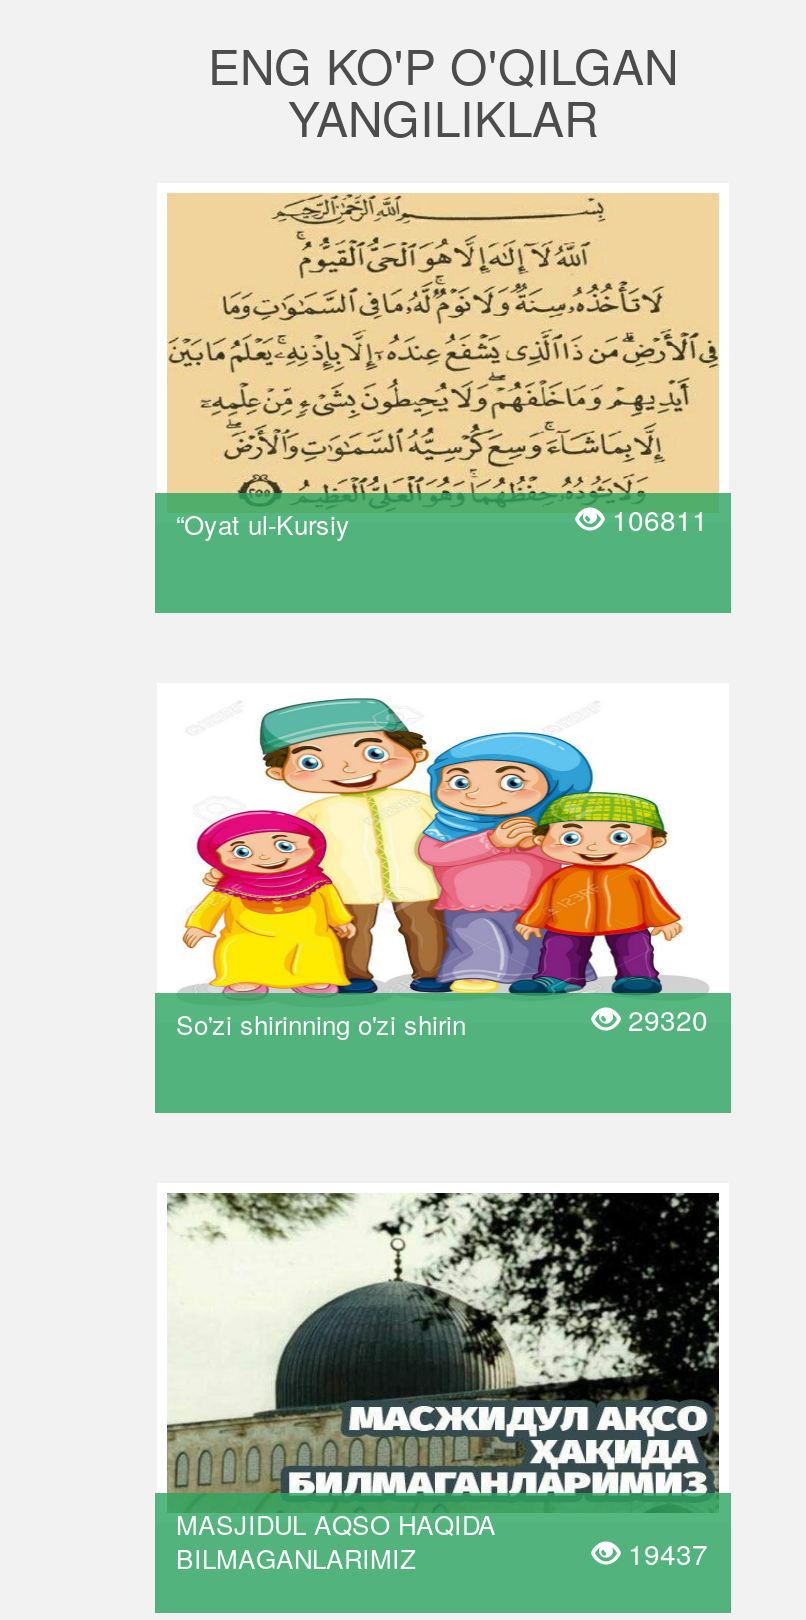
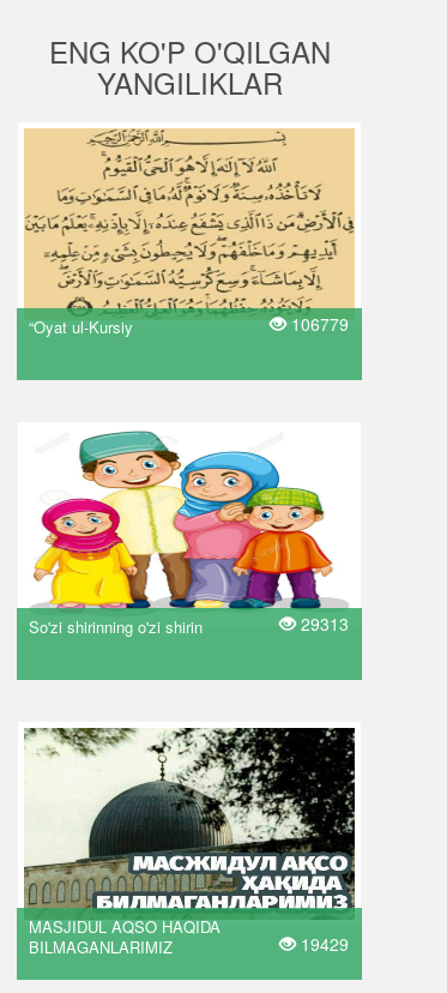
[604,499,708,539] 106811 -> [286,312,348,336] 106779
[620,999,708,1039] 29320 -> [295,611,348,635] 29313
[620,1532,708,1572] 19437 -> [295,931,348,955] 19429

